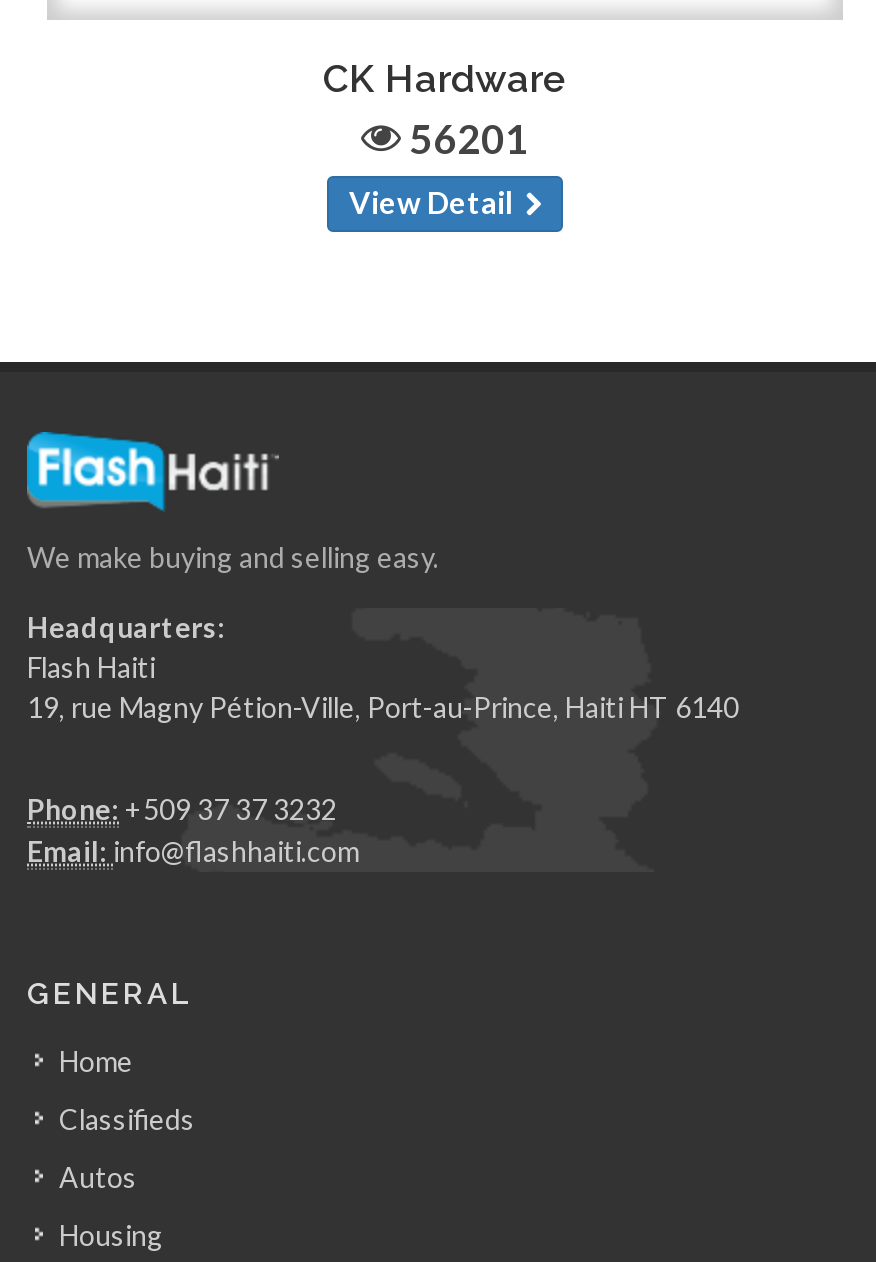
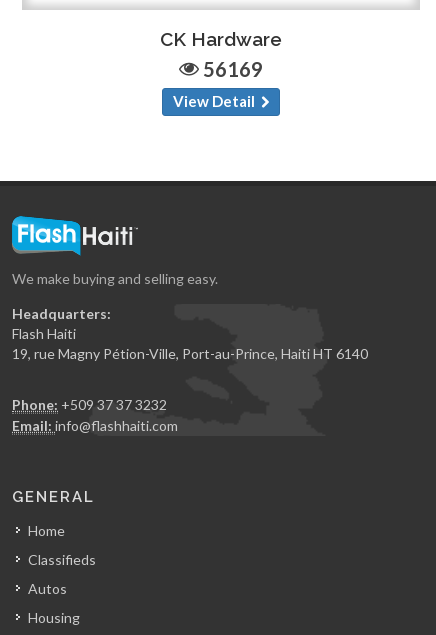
[401,115,529,163] 56201 -> [199,57,263,81] 56169

